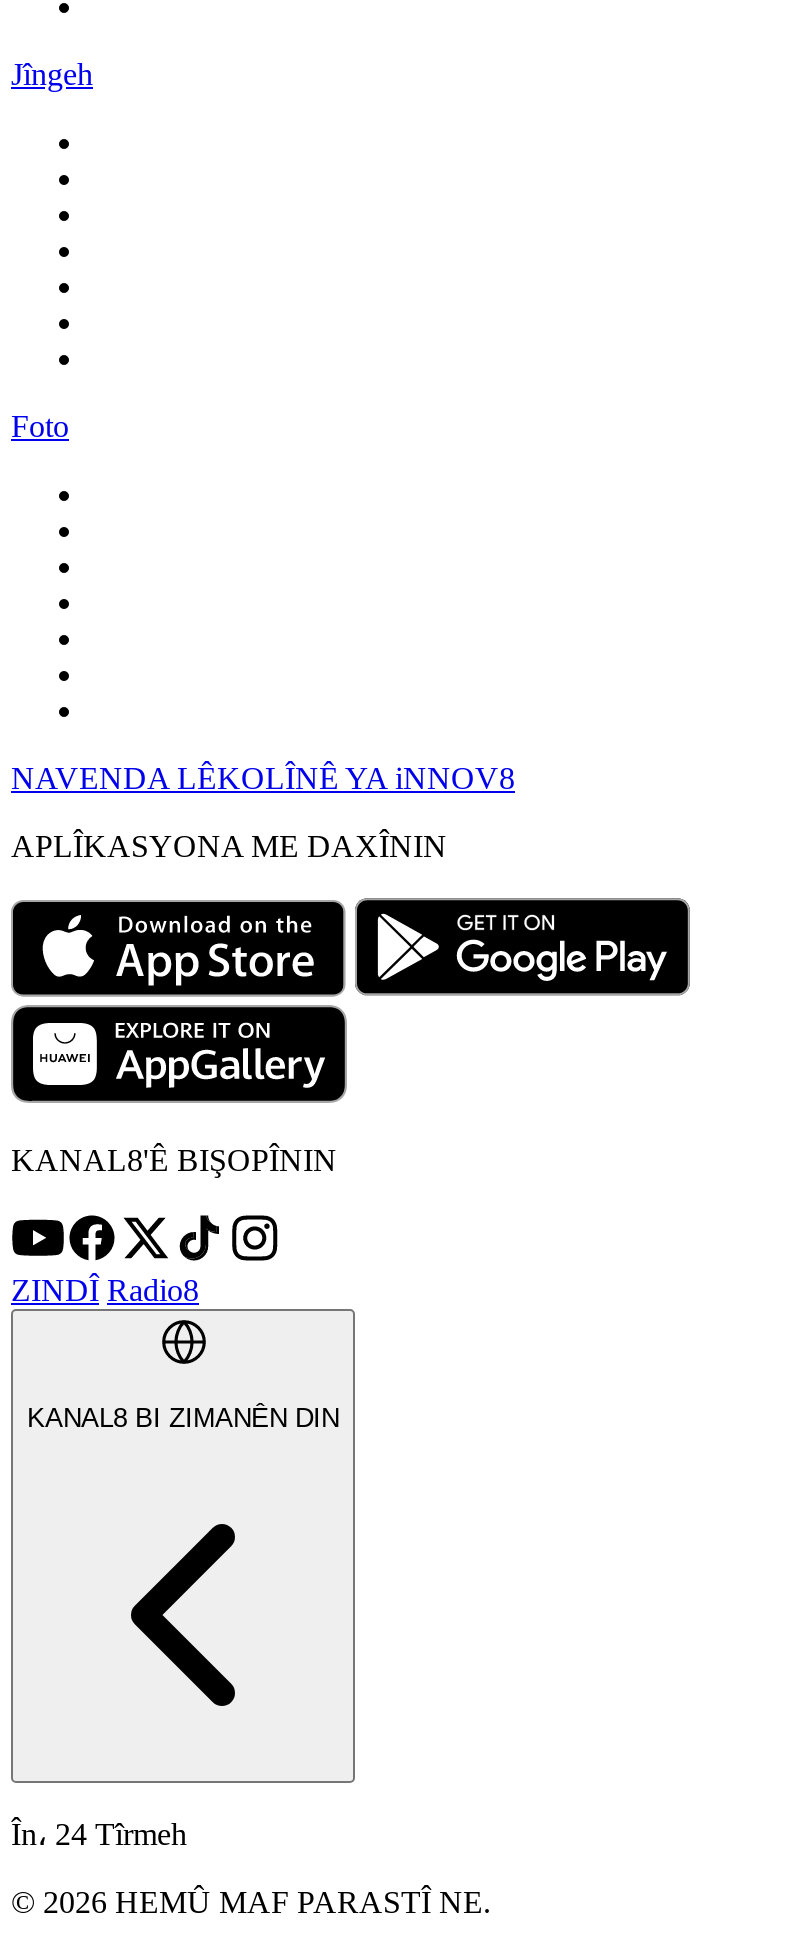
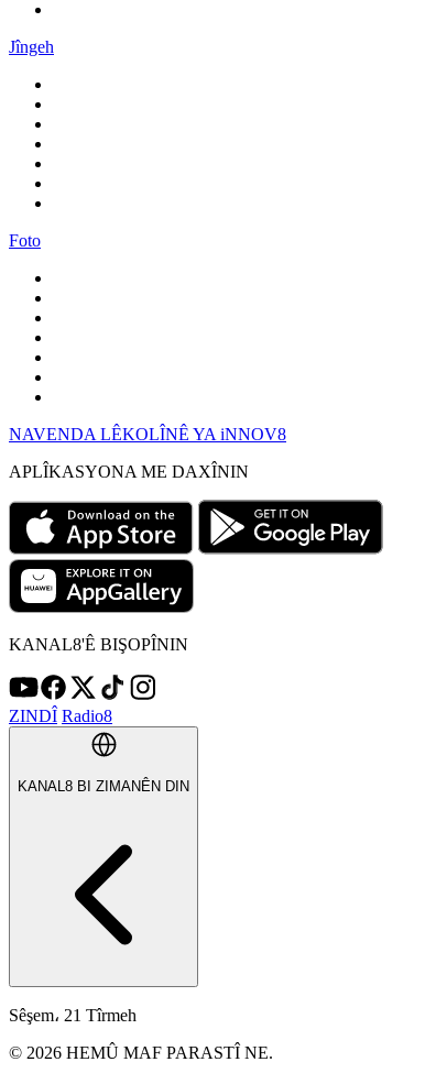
[11,1817,187,1851] În، 24 Tîrmeh -> [9,1006,137,1025] Sêşem، 21 Tîrmeh

